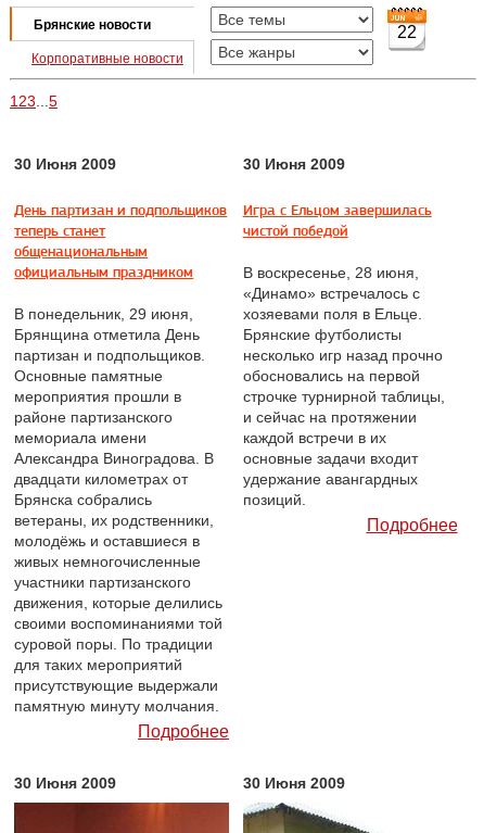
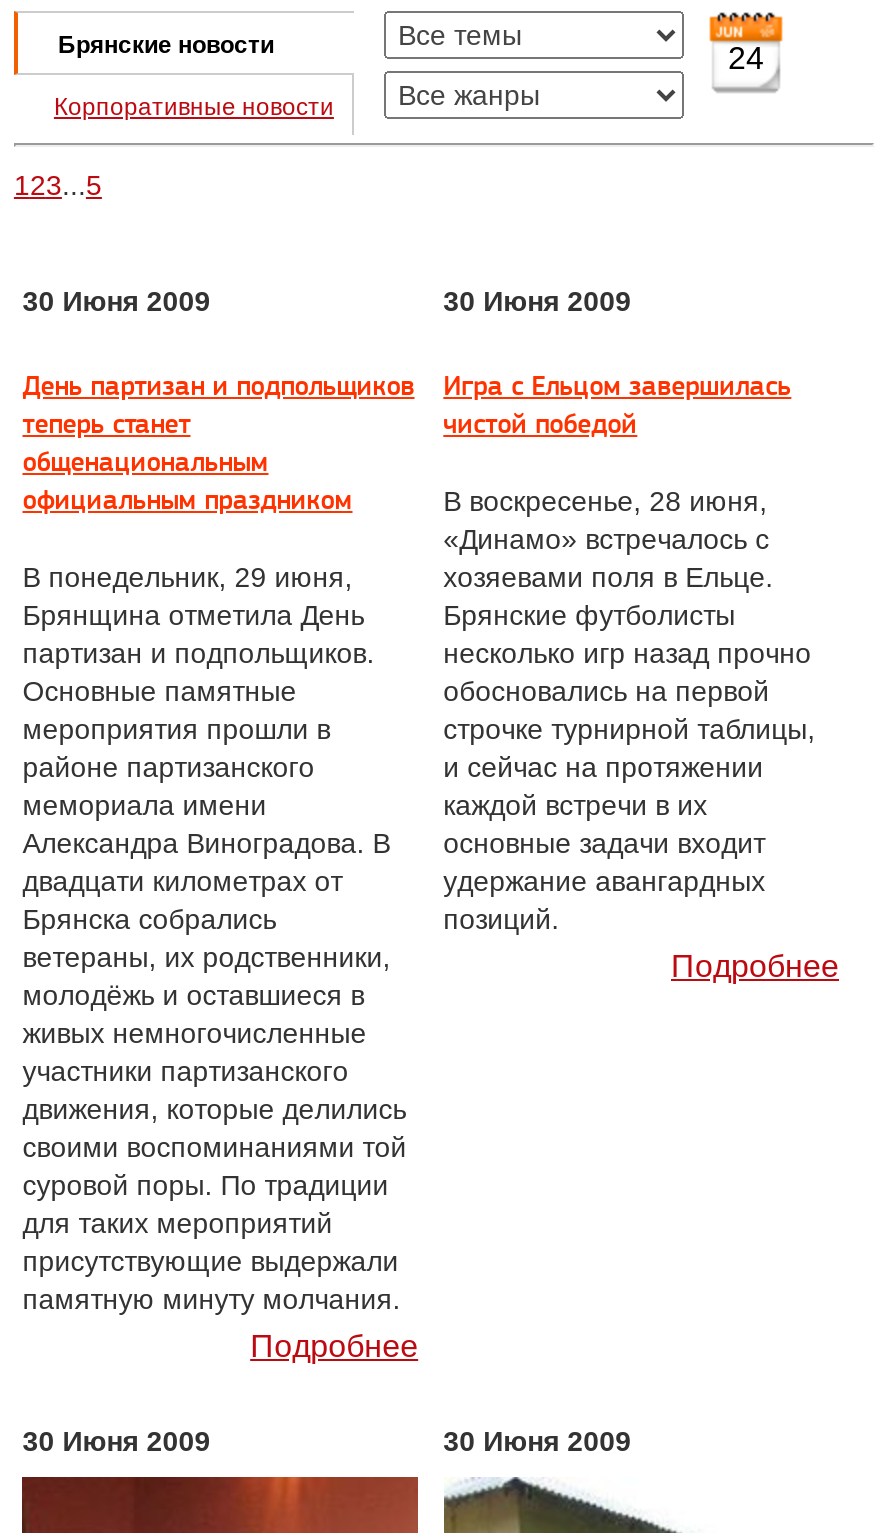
[397,23,417,41] 22 -> [728,41,764,75] 24

